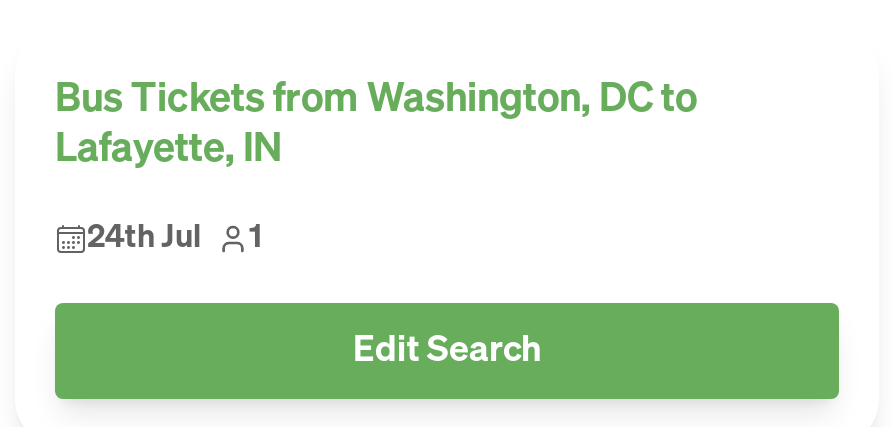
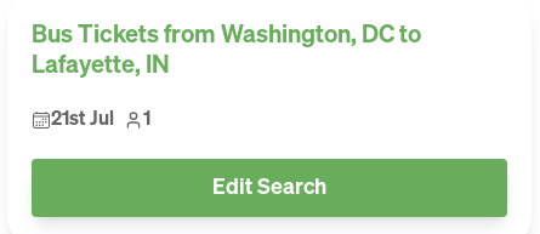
[87,223,261,255] 24th Jul 1 -> [51,110,150,130] 21st Jul 1

